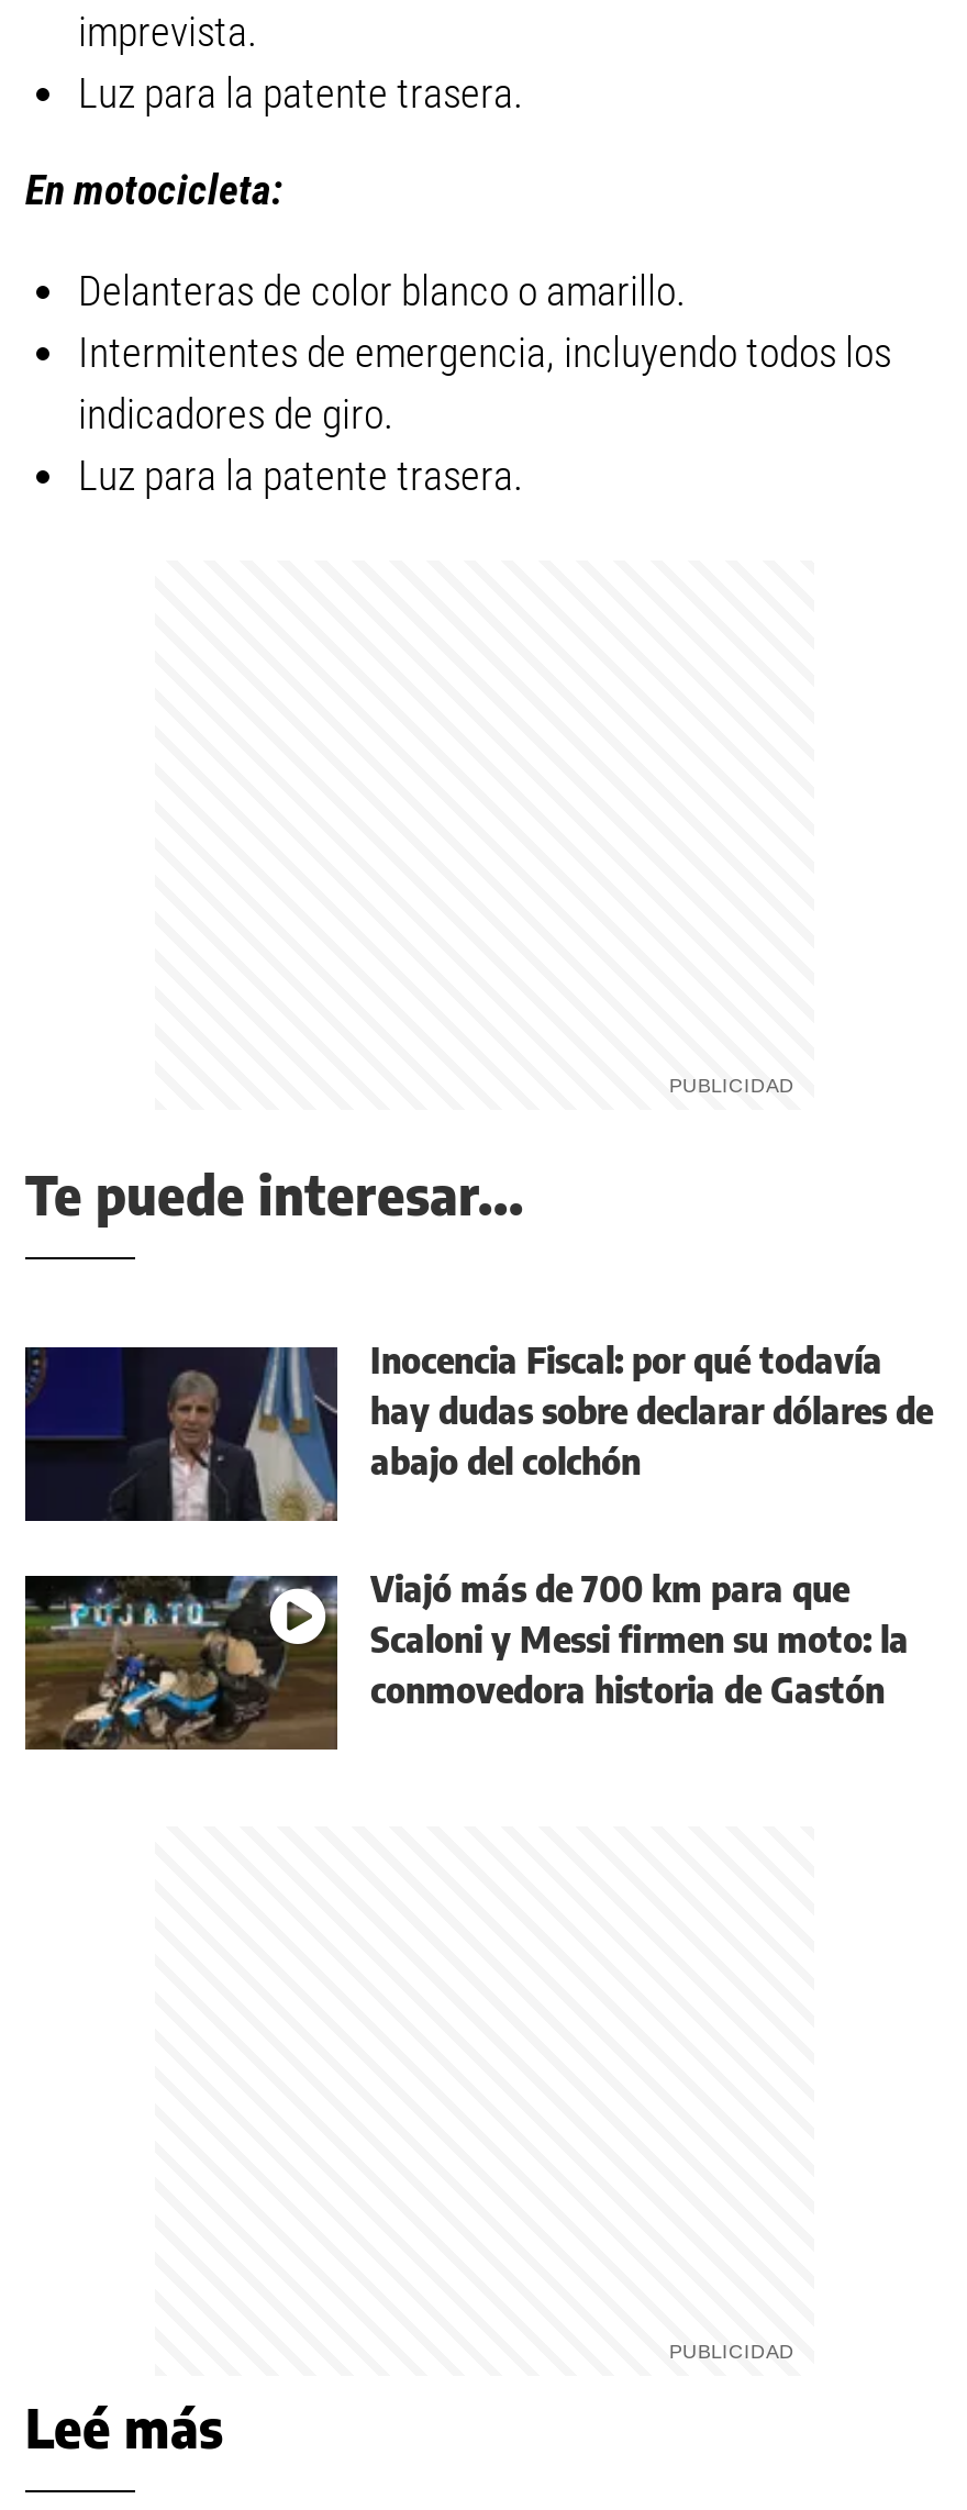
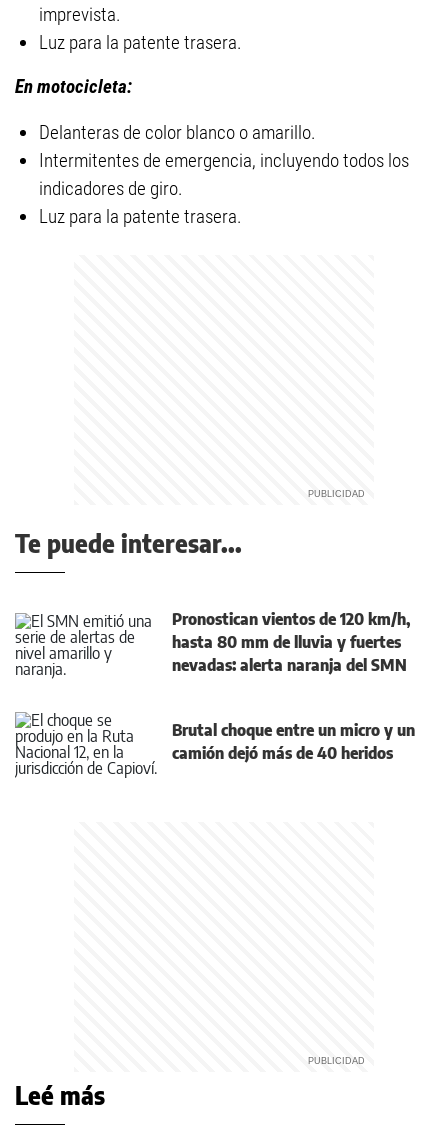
[23,1339,933,1523] [image] | Inocencia Fiscal: por qué todavía | hay dudas sobre declarar dólares de | abajo del colchón -> [15,609,410,683] [image] | Pronostican vientos de 120 km/h, | hasta 80 mm de lluvia y fuertes | nevadas: alerta naranja del SMN
[23,1568,909,1752] [image] | Viajó más de 700 km para que | Scaloni y Messi firmen su moto: la | conmovedora historia de Gastón -> [14,711,415,787] [image] | Brutal choque entre un micro y un | camión dejó más de 40 heridos

